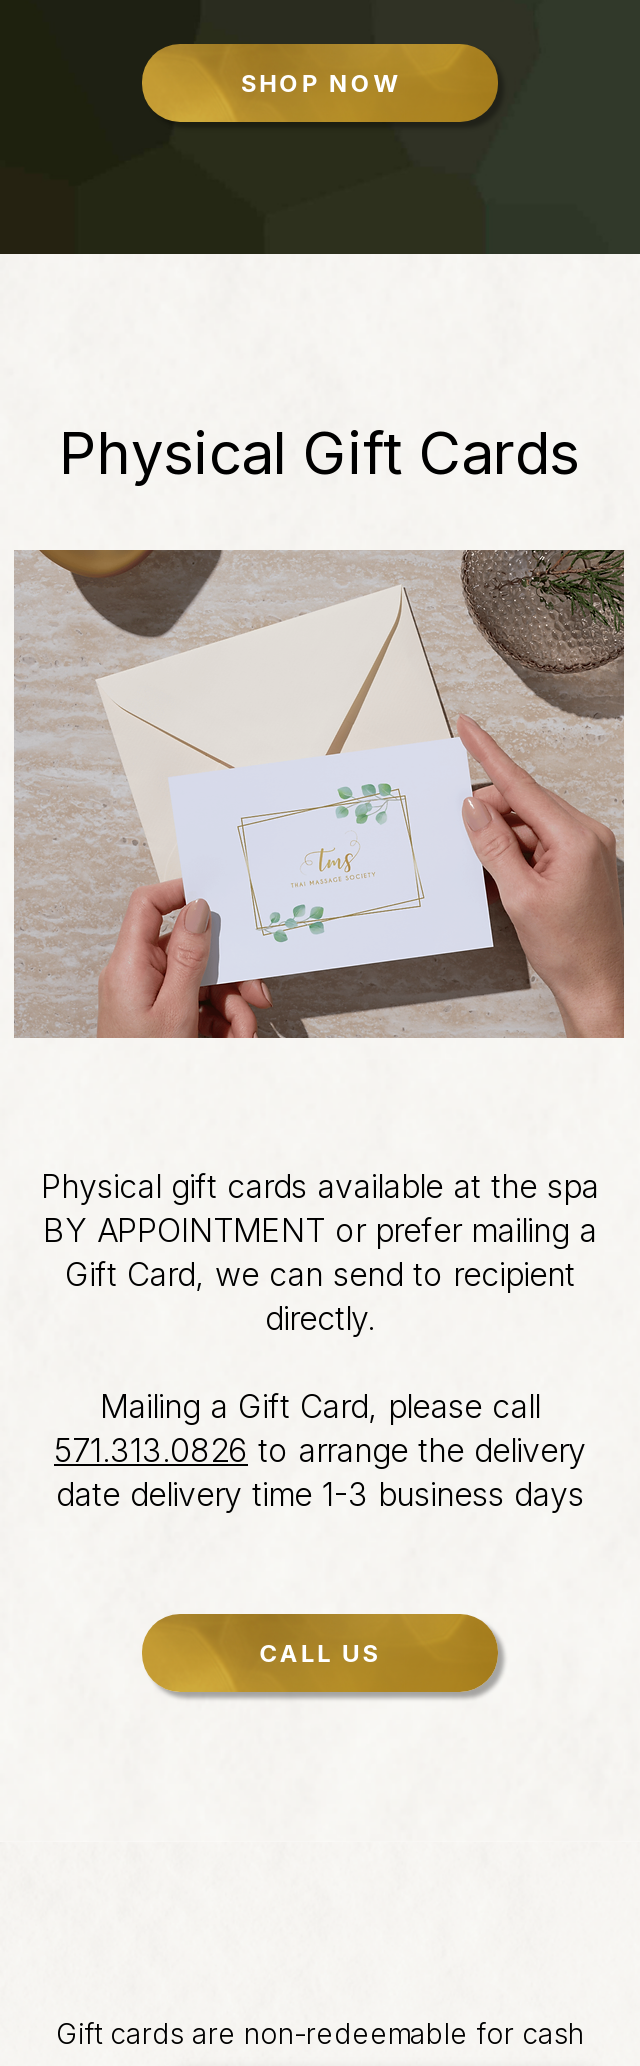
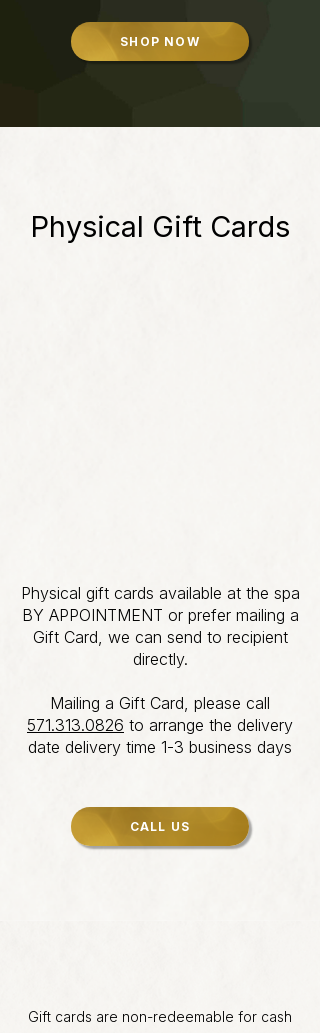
[14,548,626,1040] [image] -> none

